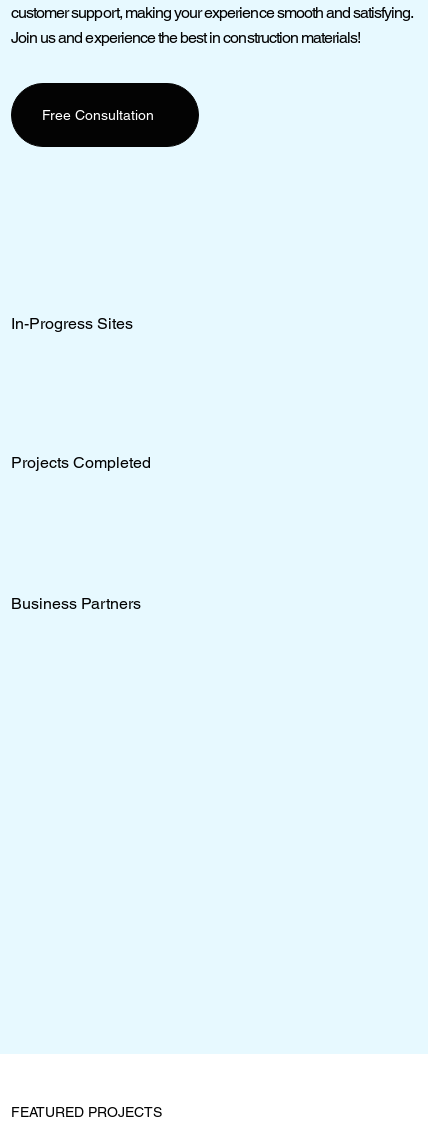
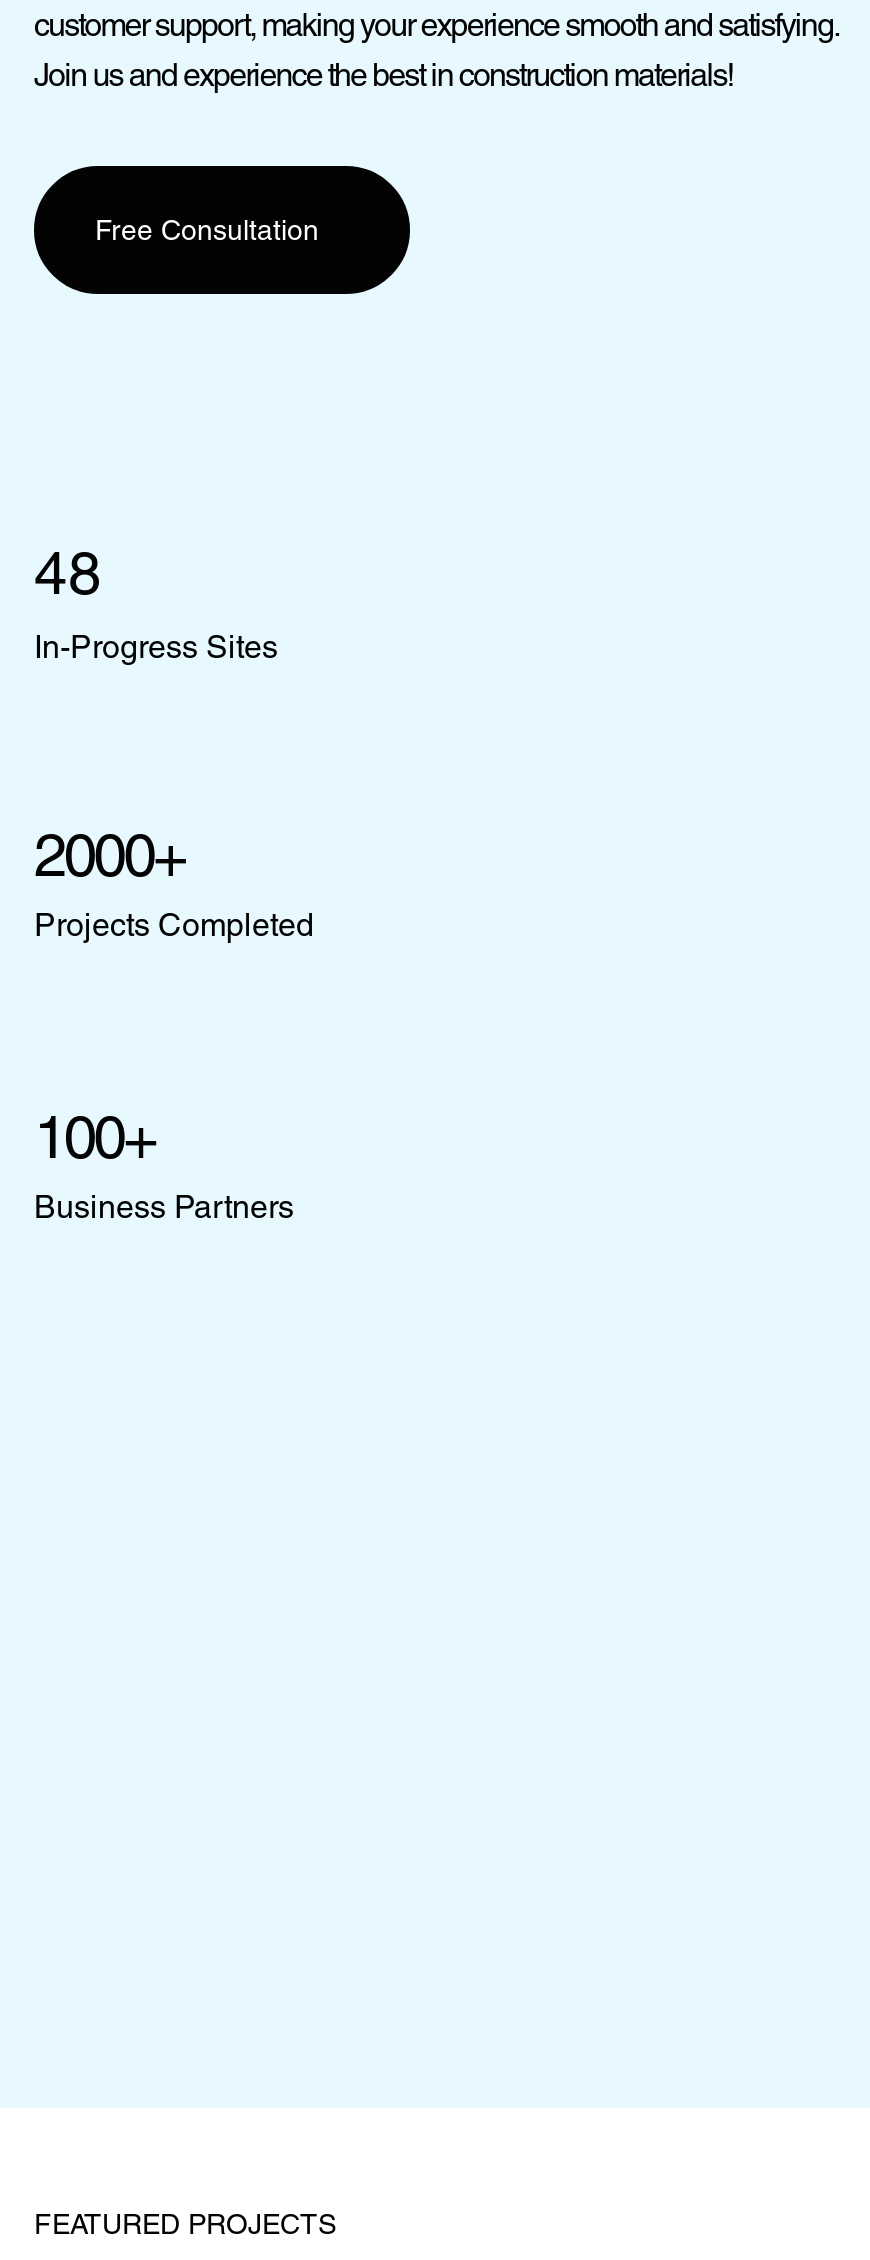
none -> [34,538,102,608] 48
none -> [34,820,185,890] 2000+
none -> [34,1102,155,1172] 100+

